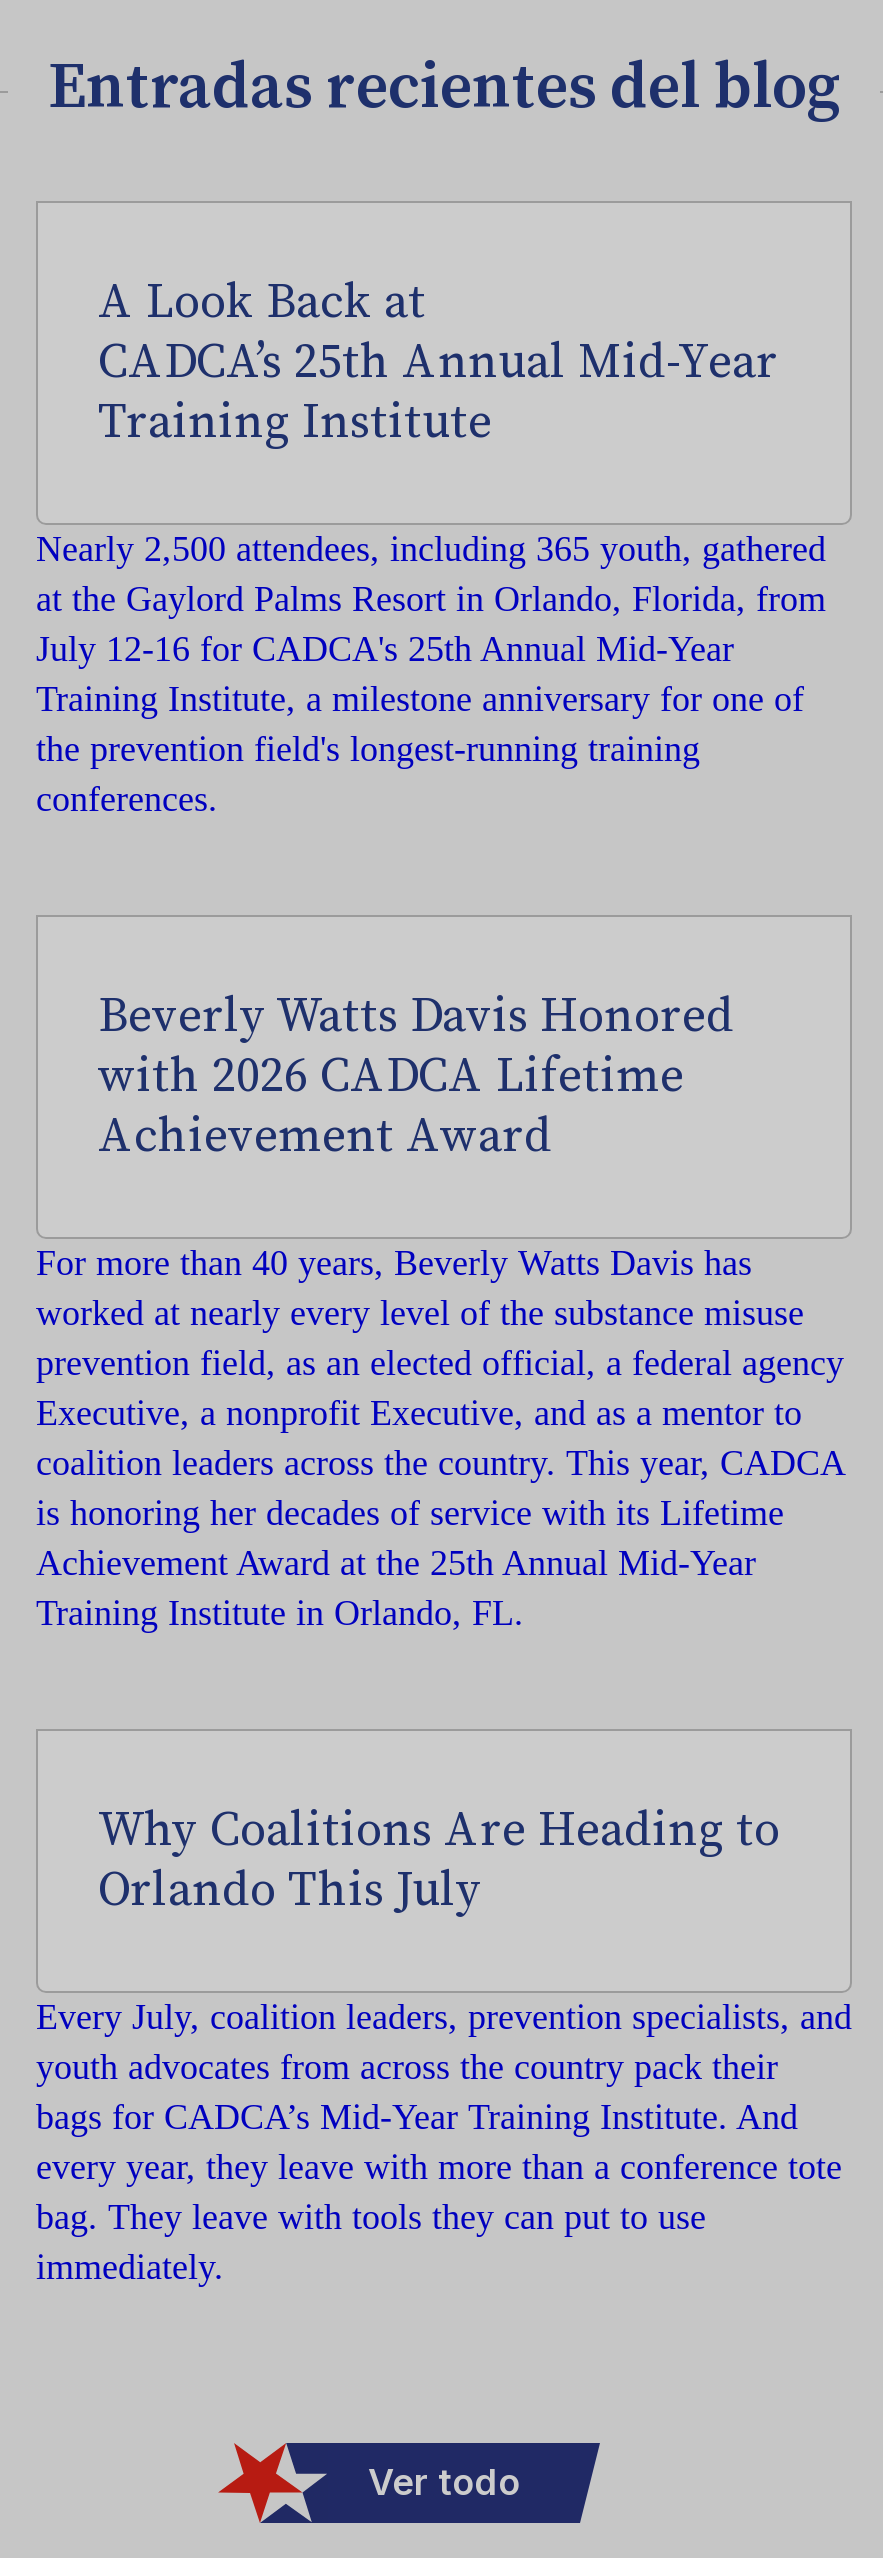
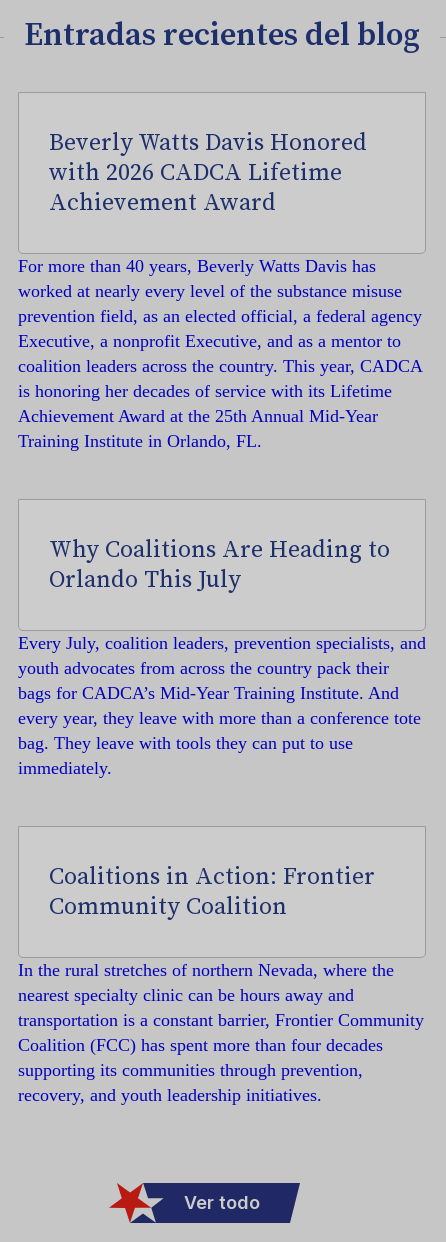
[36,273,826,819] A Look Back at | CADCA’s 25th Annual Mid-Year | Training Institute | Nearly 2,500 attendees, including 365 youth, gathered | at the Gaylord Palms Resort in Orlando, Florida, from | July 12-16 for CADCA's 25th Annual Mid-Year | Training Institute, a milestone anniversary for one of | the prevention field's longest-running training | conferences. -> none
moved [36,987,852,2287] -> [18,128,426,778]: Beverly Watts Davis Honored | with 2026 CADCA Lifetime | Achievement Award | ... | bag. They leave with tools they can put to use | immediately.
none -> [18,862,424,1105] Coalitions in Action: Frontier | Community Coalition | In the rural stretches of northern Nevada, where the | nearest specialty clinic can be hours away and | transportation is a constant barrier, Frontier Community | Coalition (FCC) has spent more than four decades | supporting its communities through prevention, | recovery, and youth leadership initiatives.

